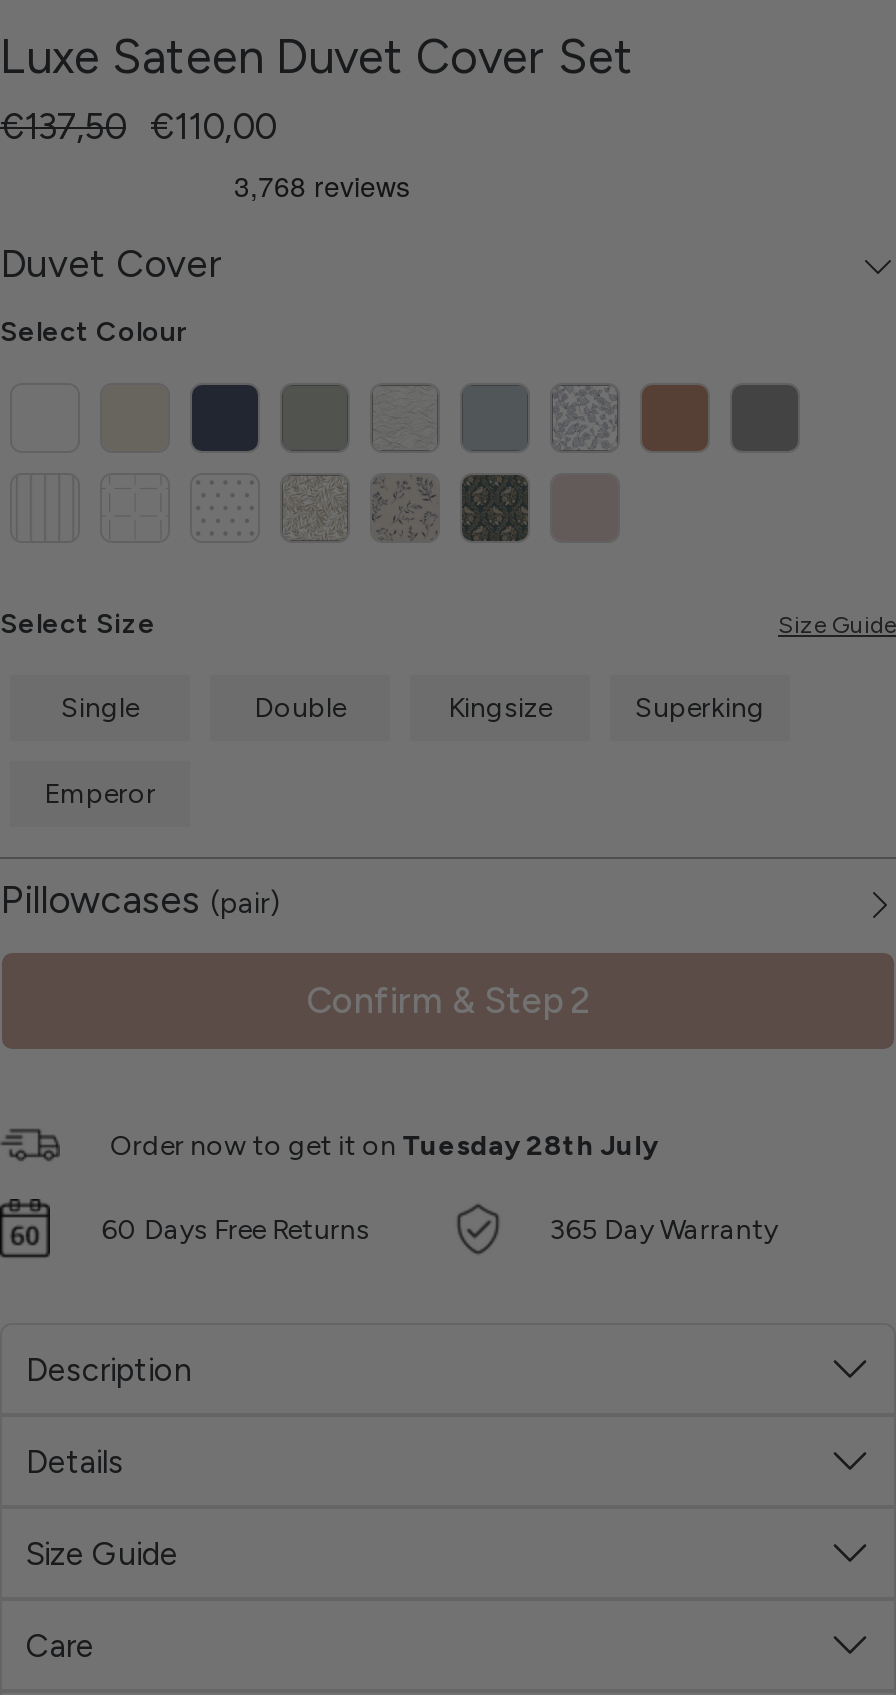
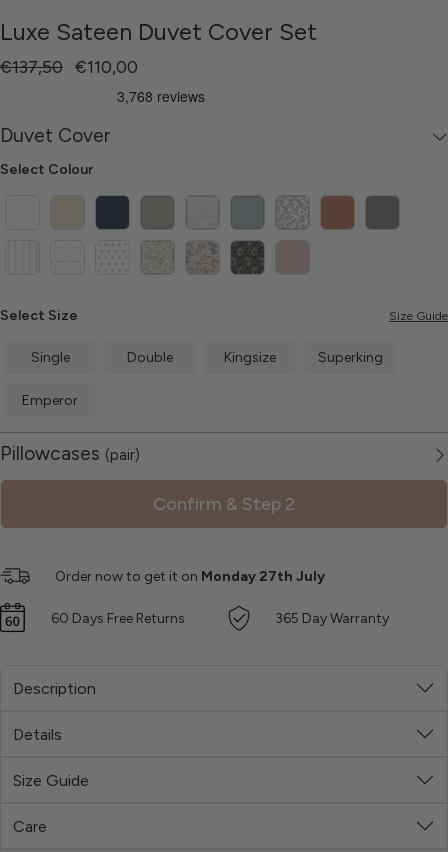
[110,1128,658,1162] Order now to get it on Tuesday 28th July -> [55,567,325,584] Order now to get it on Monday 27th July

